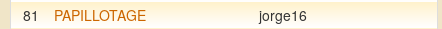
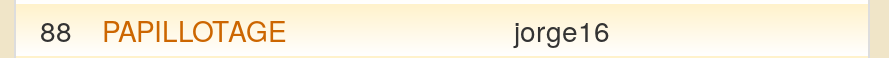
[23,5,146,25] 81 PAPILLOTAGE -> [40,10,286,50] 88 PAPILLOTAGE

